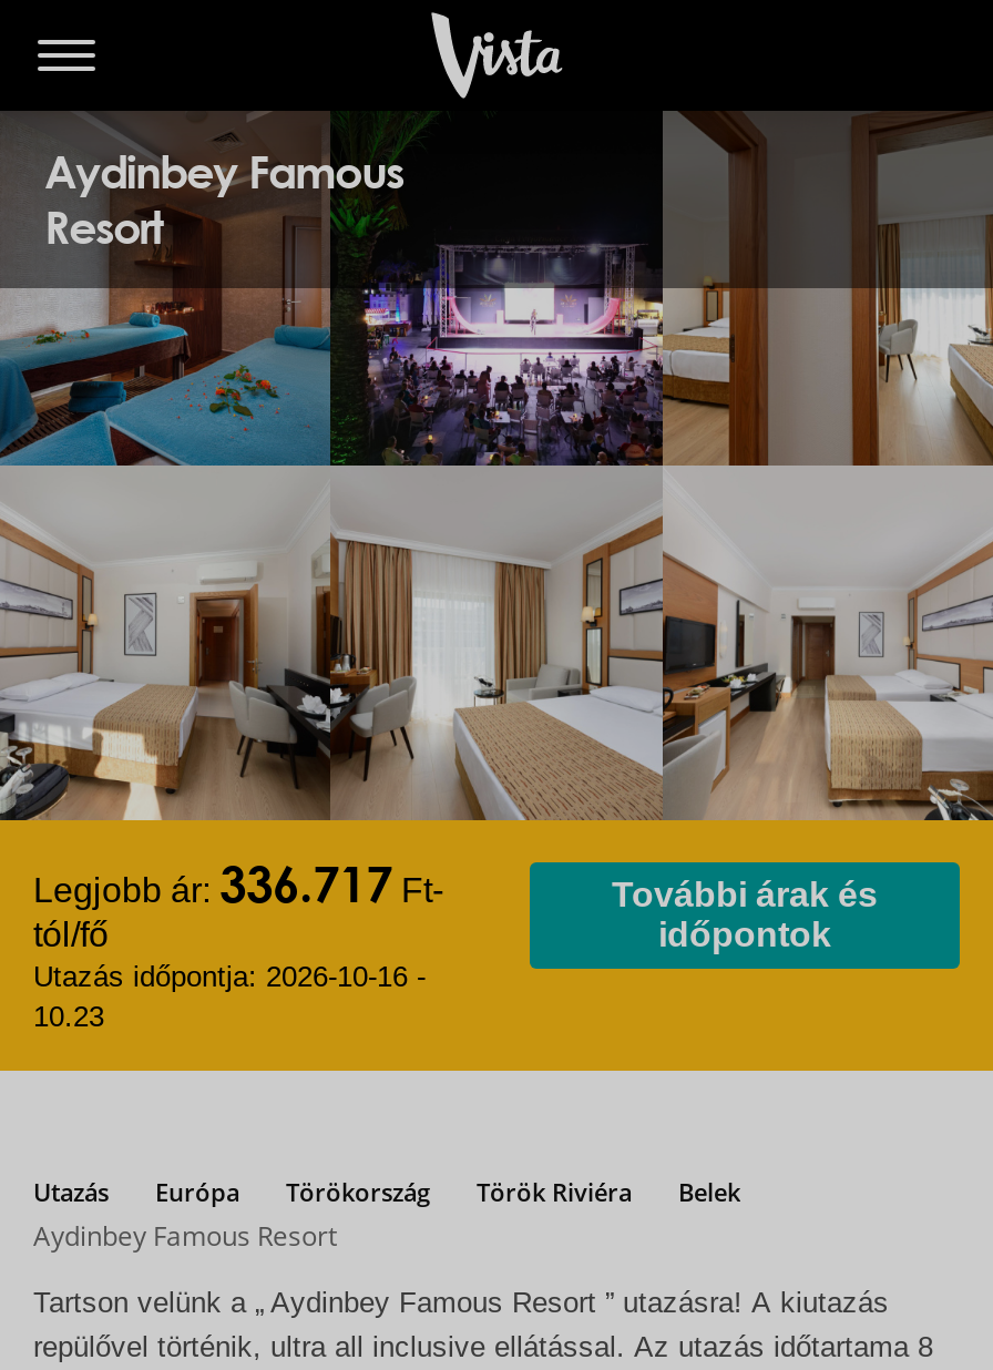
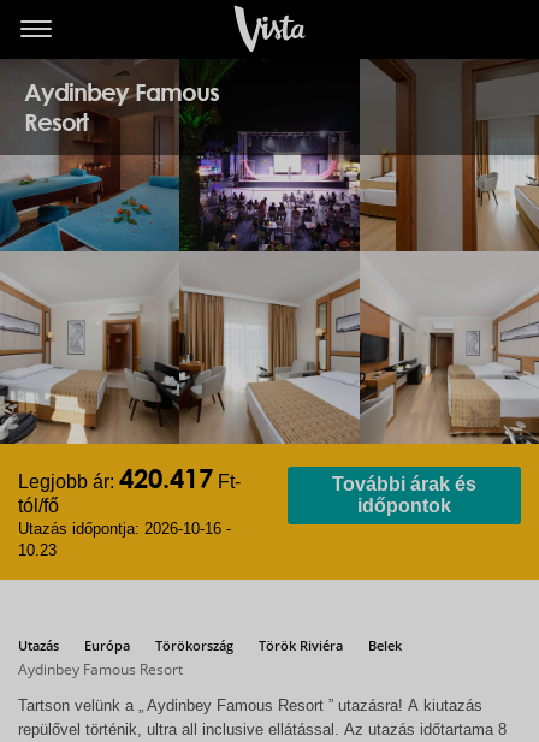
[33,856,443,913] Legjobb ár: 336.717 Ft- -> [18,463,241,494] Legjobb ár: 420.417 Ft-

